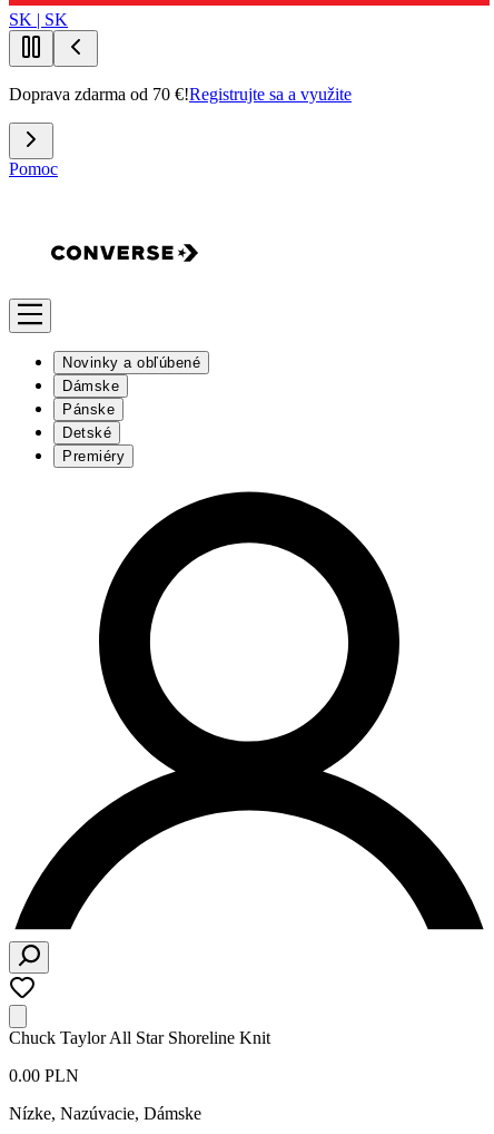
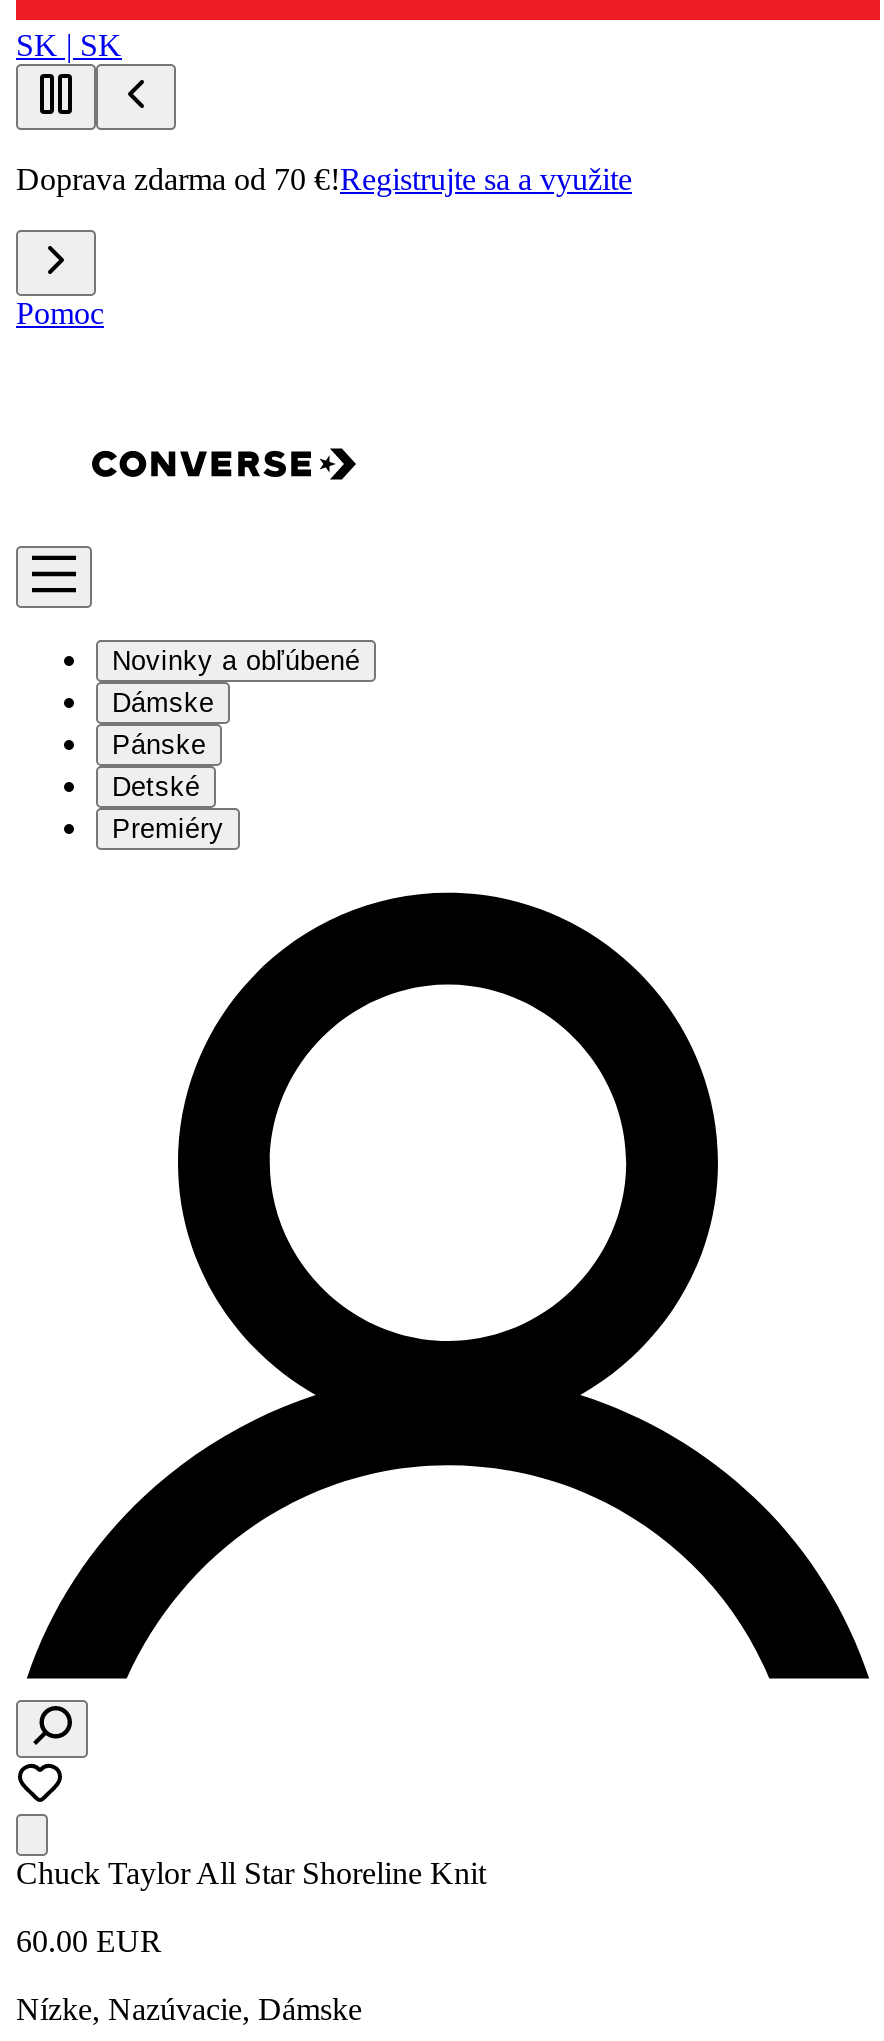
[9,1066,79,1085] 0.00 PLN -> [16,1924,162,1958] 60.00 EUR

